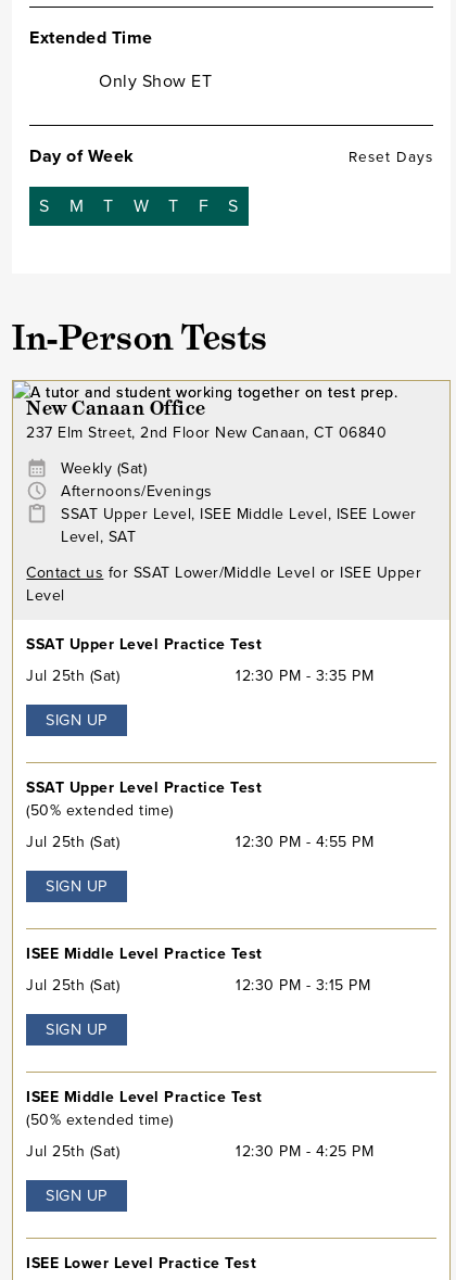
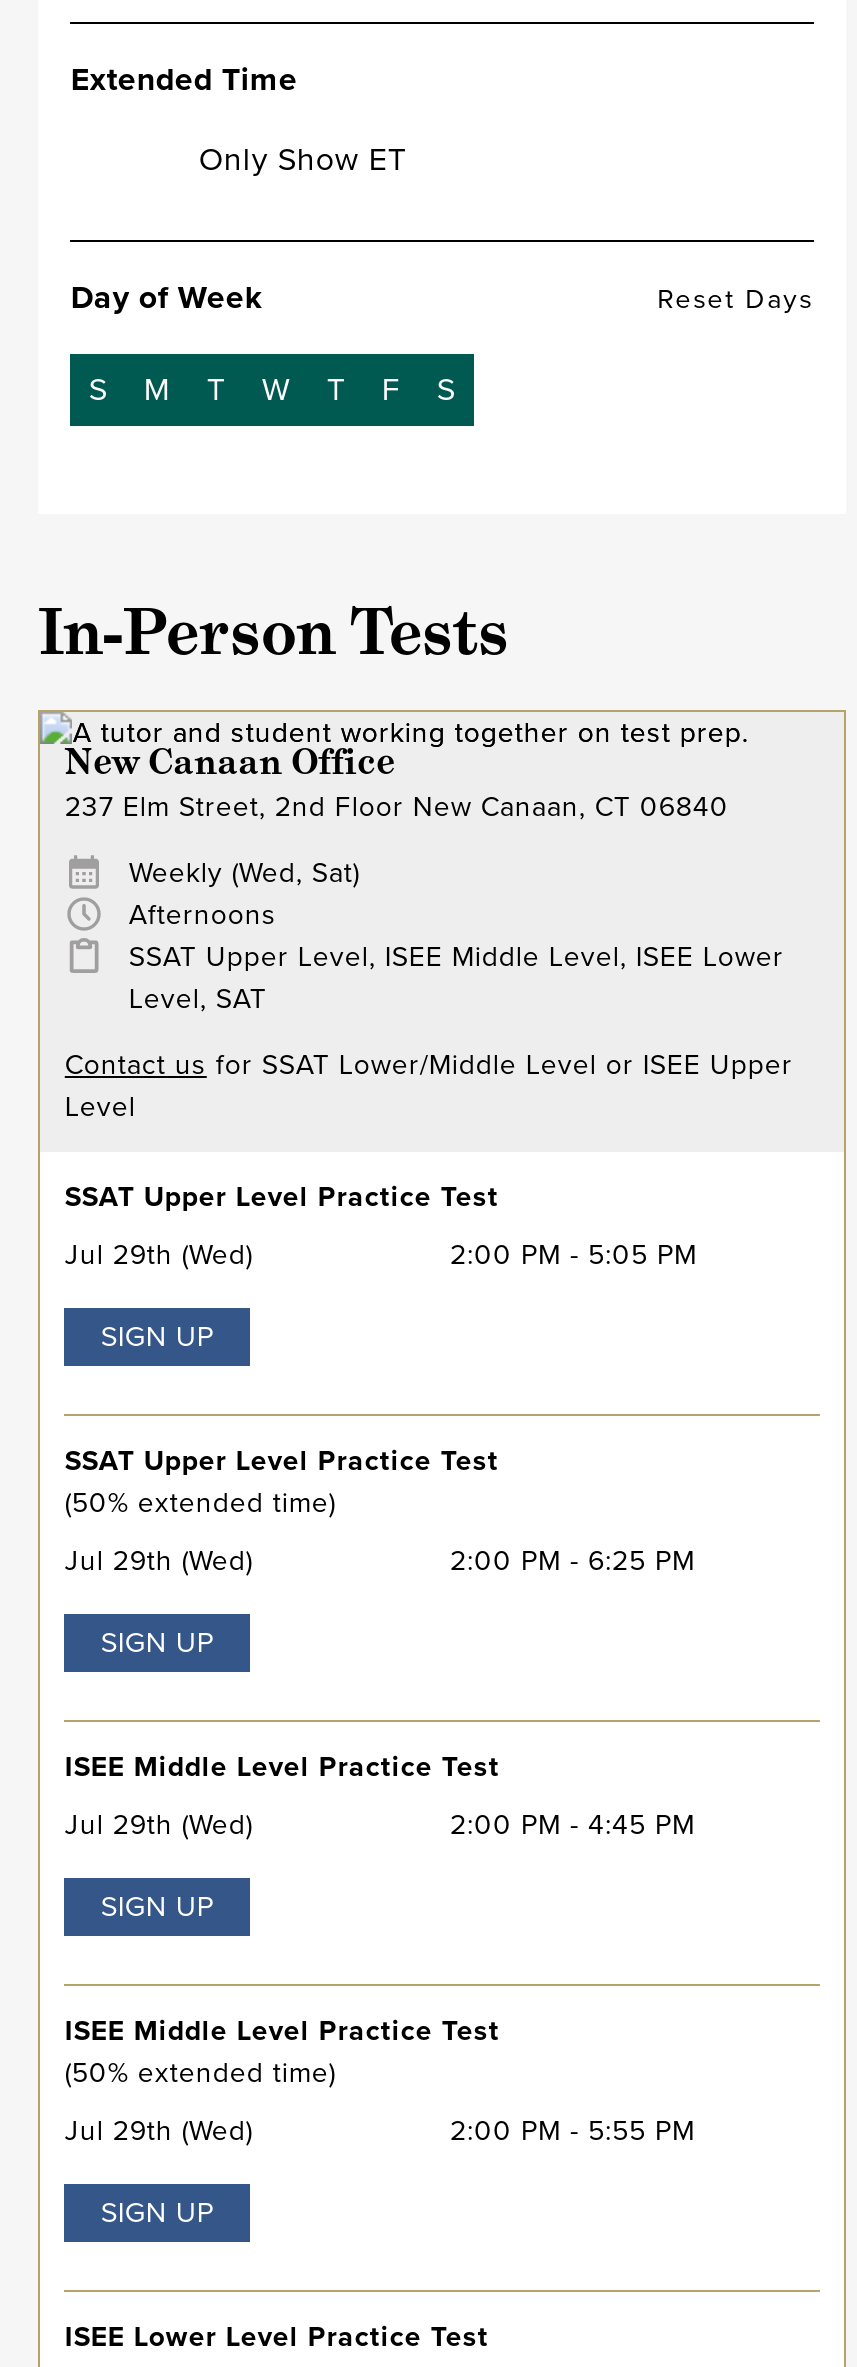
[61,457,213,502] Weekly (Sat) | Afternoons/Evenings -> [129,851,360,935] Weekly (Wed, Sat) | Afternoons
[26,664,120,687] Jul 25th (Sat) -> [65,1233,253,1275] Jul 29th (Wed)
[236,664,373,687] 12:30 PM - 3:35 PM -> [450,1233,697,1275] 2:00 PM - 5:05 PM
[26,830,120,853] Jul 25th (Sat) -> [65,1539,253,1581] Jul 29th (Wed)
[236,830,373,853] 12:30 PM - 4:55 PM -> [450,1539,695,1581] 2:00 PM - 6:25 PM
[26,973,120,996] Jul 25th (Sat) -> [65,1803,253,1845] Jul 29th (Wed)
[236,973,370,996] 12:30 PM - 3:15 PM -> [450,1803,695,1845] 2:00 PM - 4:45 PM
[26,1140,120,1162] Jul 25th (Sat) -> [65,2109,253,2151] Jul 29th (Wed)
[236,1140,373,1162] 12:30 PM - 4:25 PM -> [450,2109,695,2151] 2:00 PM - 5:55 PM

